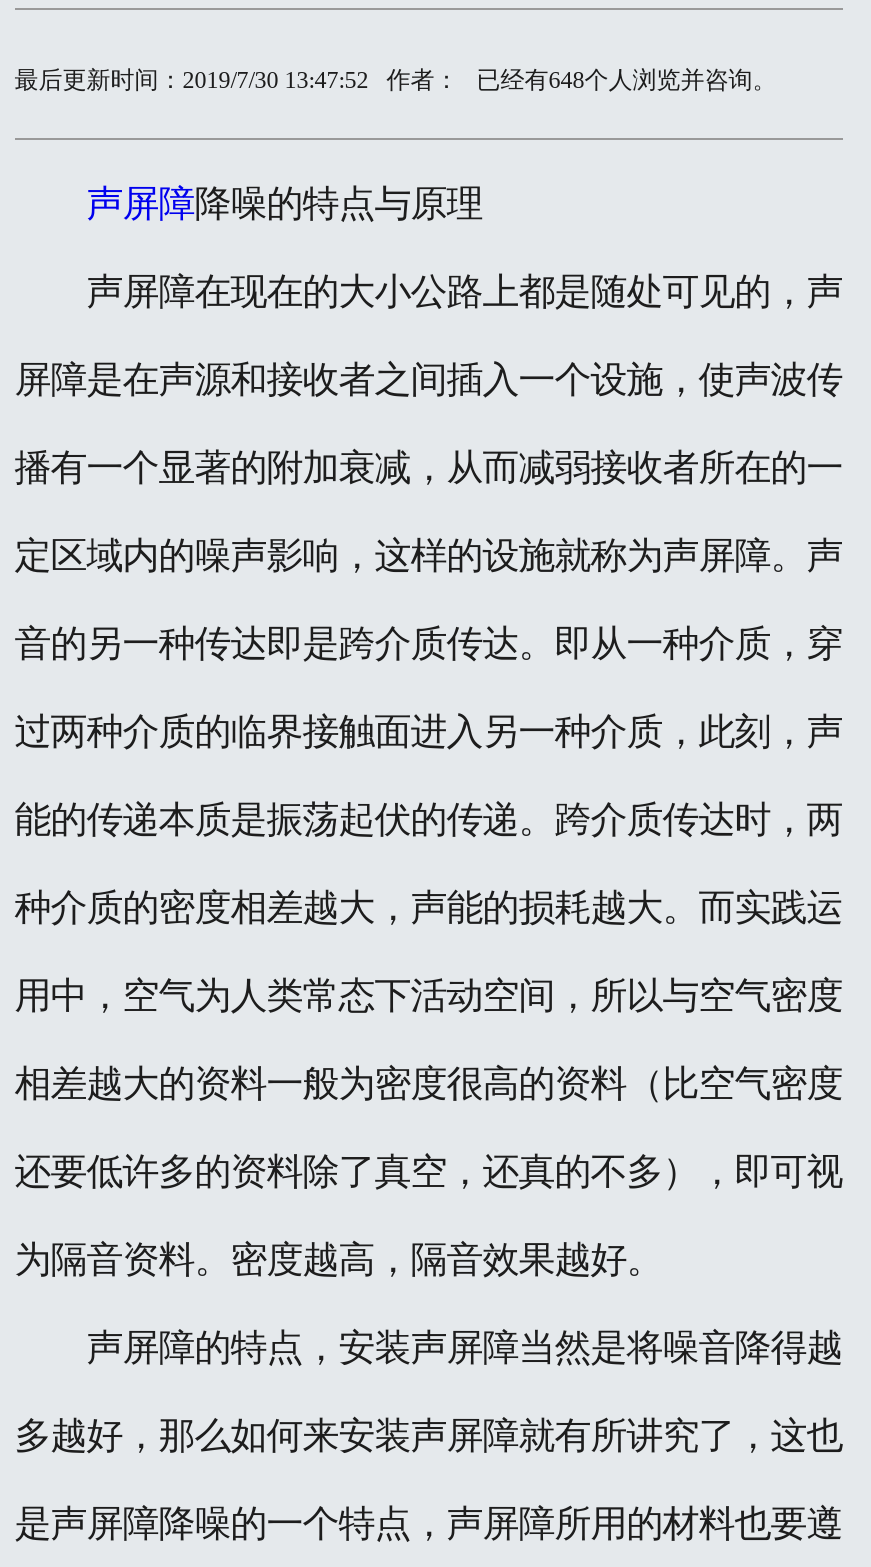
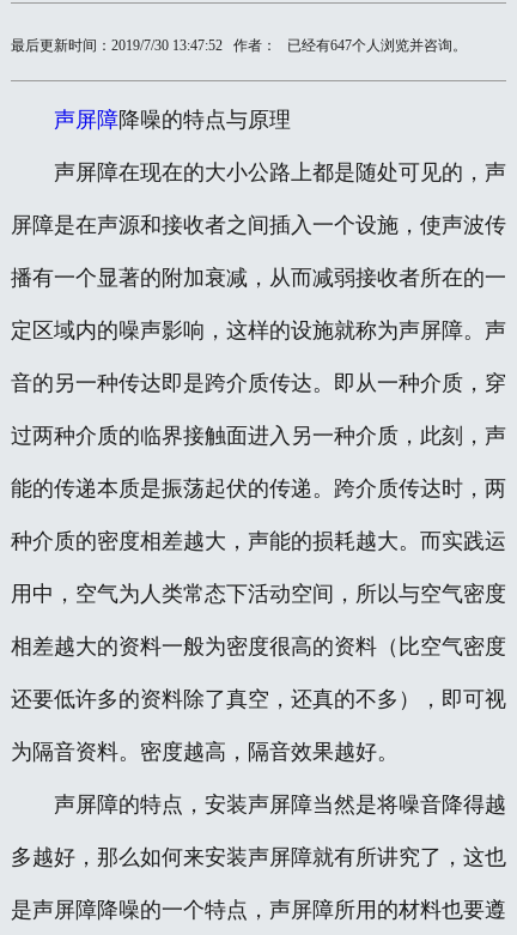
[15,65,777,93] 最后更新时间：2019/7/30 13:47:52 作者： 已经有648个人浏览并咨询。 -> [11,37,466,53] 最后更新时间：2019/7/30 13:47:52 作者： 已经有647个人浏览并咨询。

